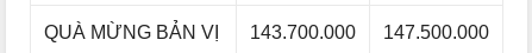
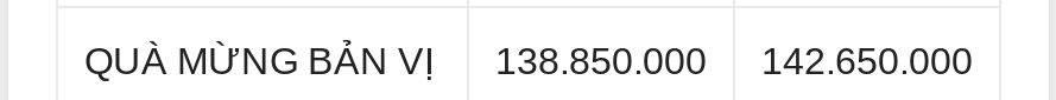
[250,23,356,43] 143.700.000 -> [495,42,707,82] 138.850.000
[383,23,489,43] 147.500.000 -> [761,42,973,82] 142.650.000

